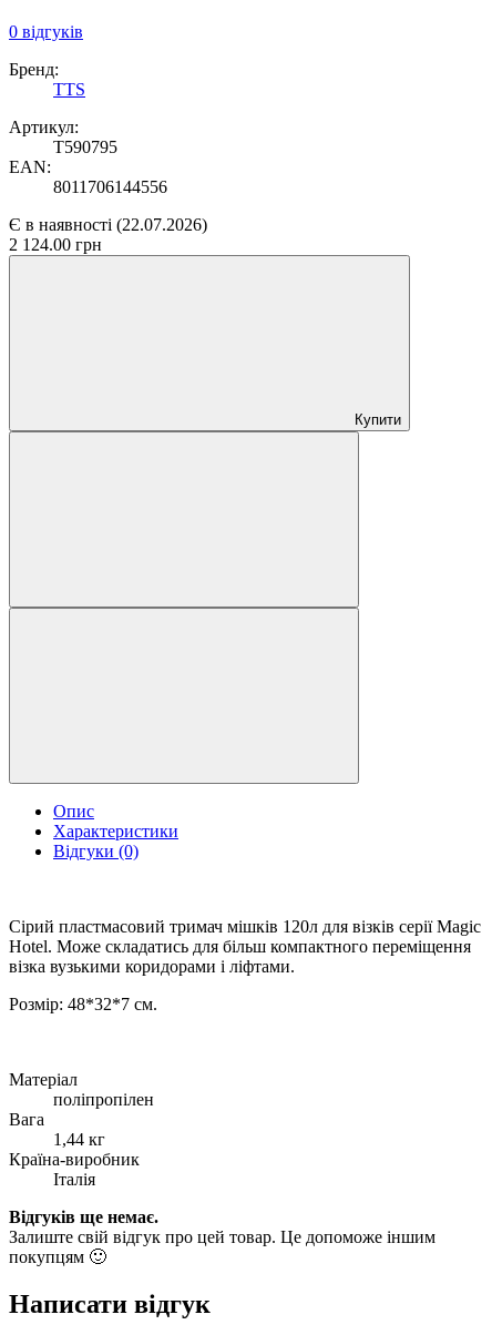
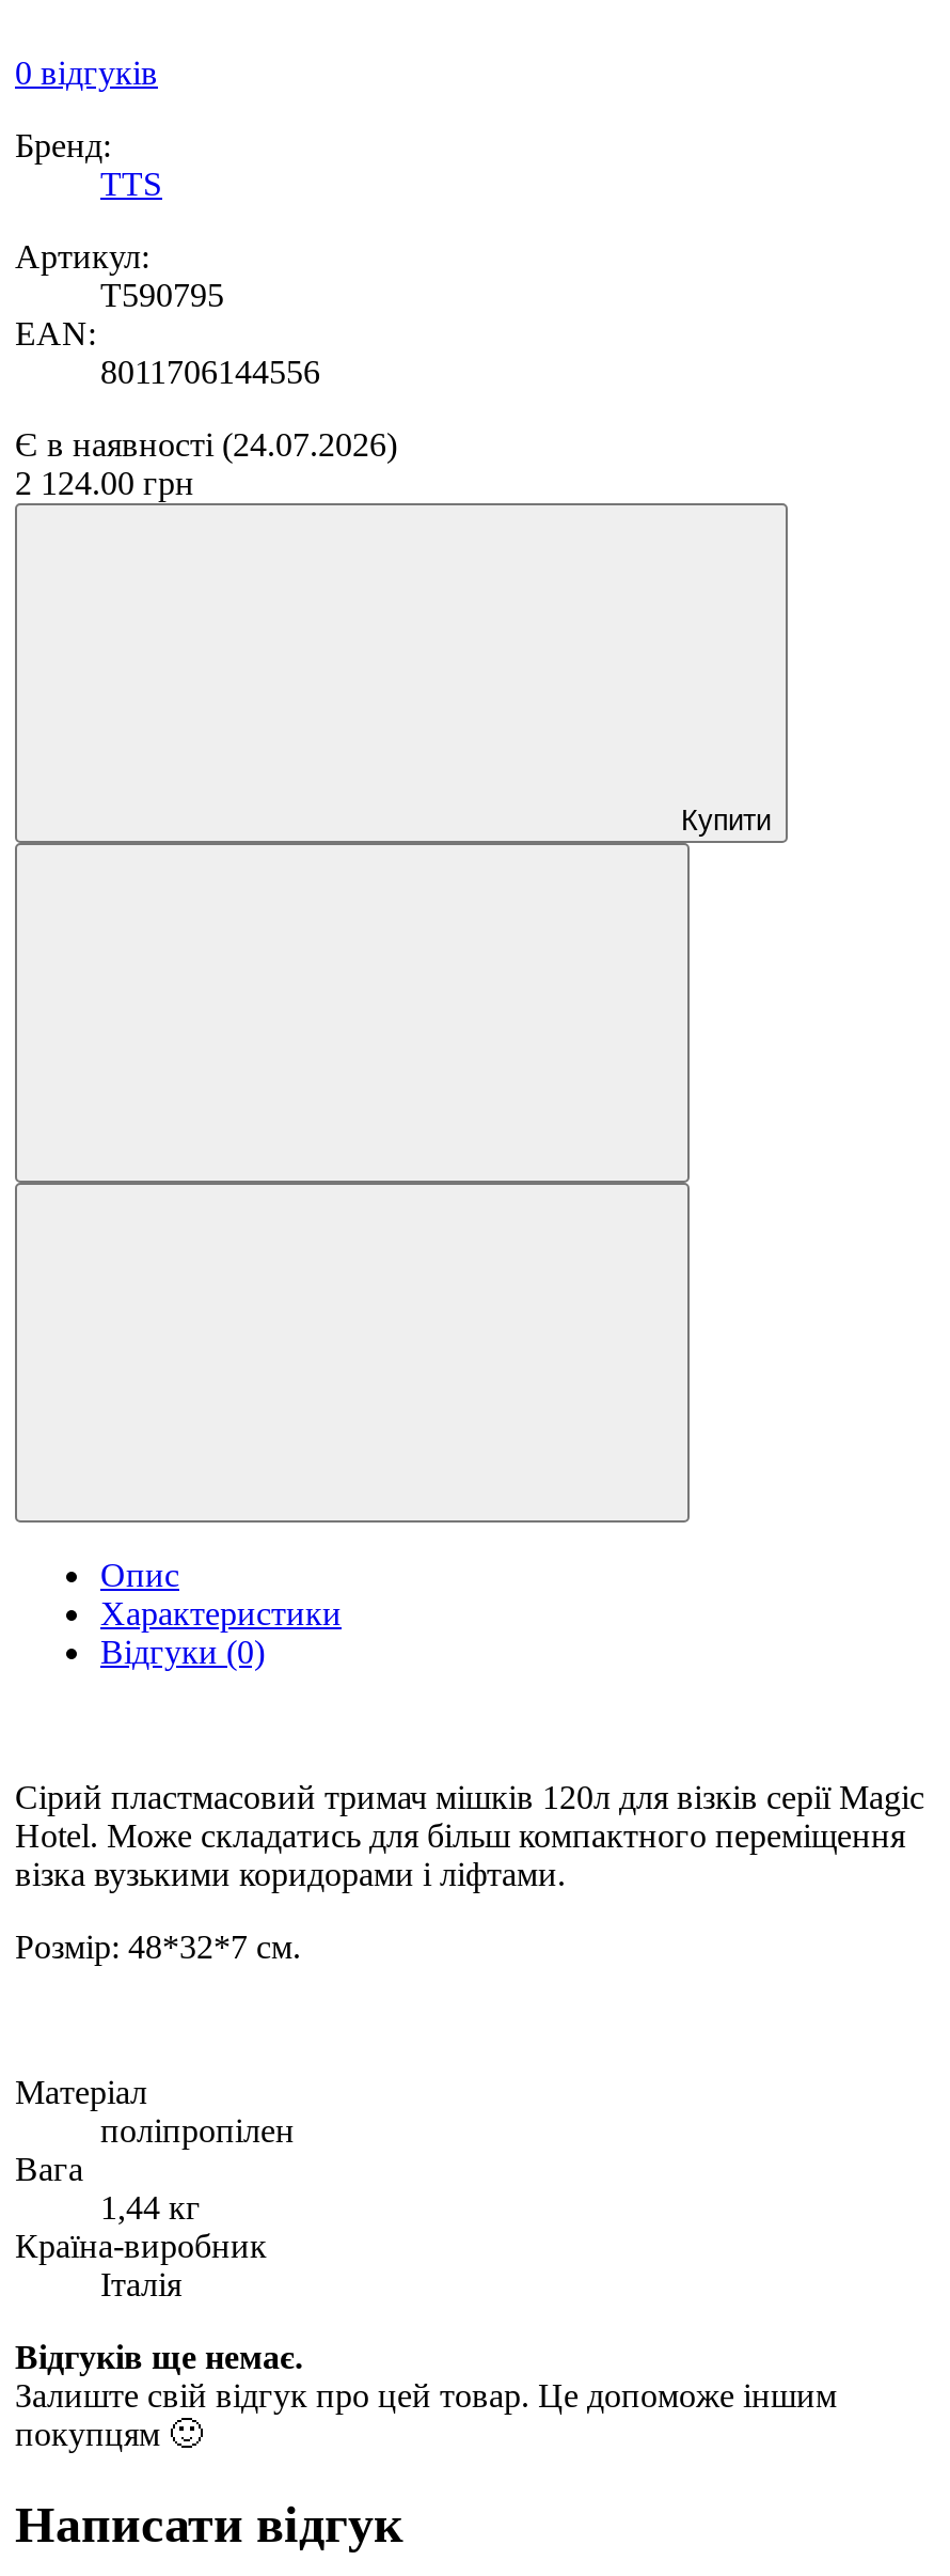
[9,215,207,234] Є в наявності (22.07.2026) -> [15,426,397,462] Є в наявності (24.07.2026)

